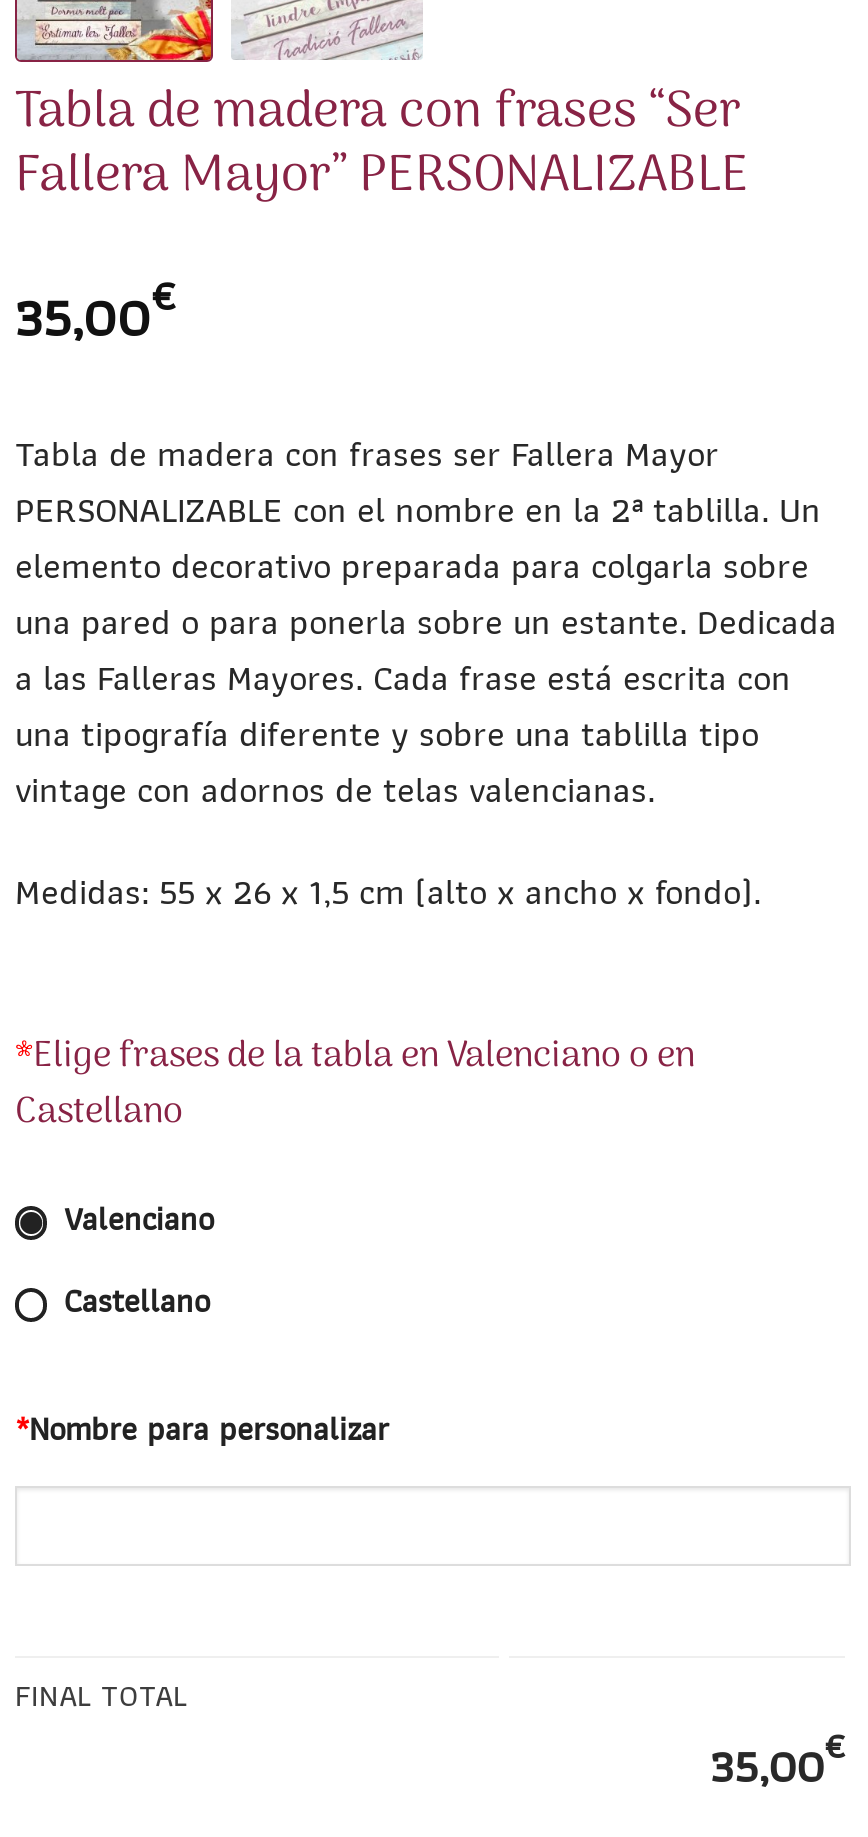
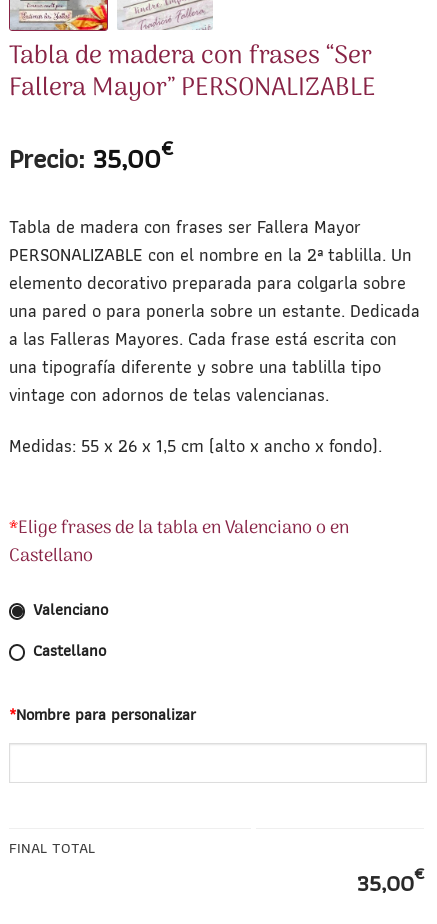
[15,264,175,360] 35,00€ -> [9,132,173,180] Precio: 35,00€

